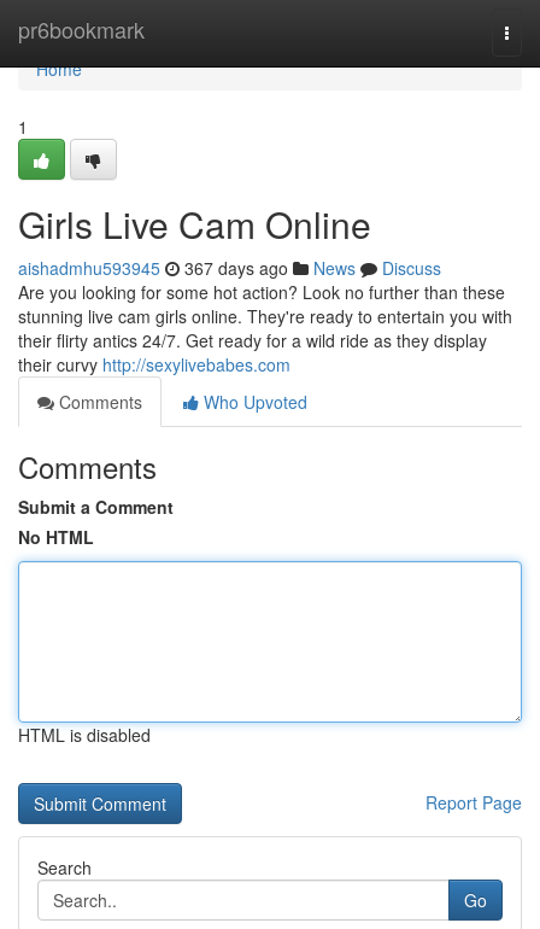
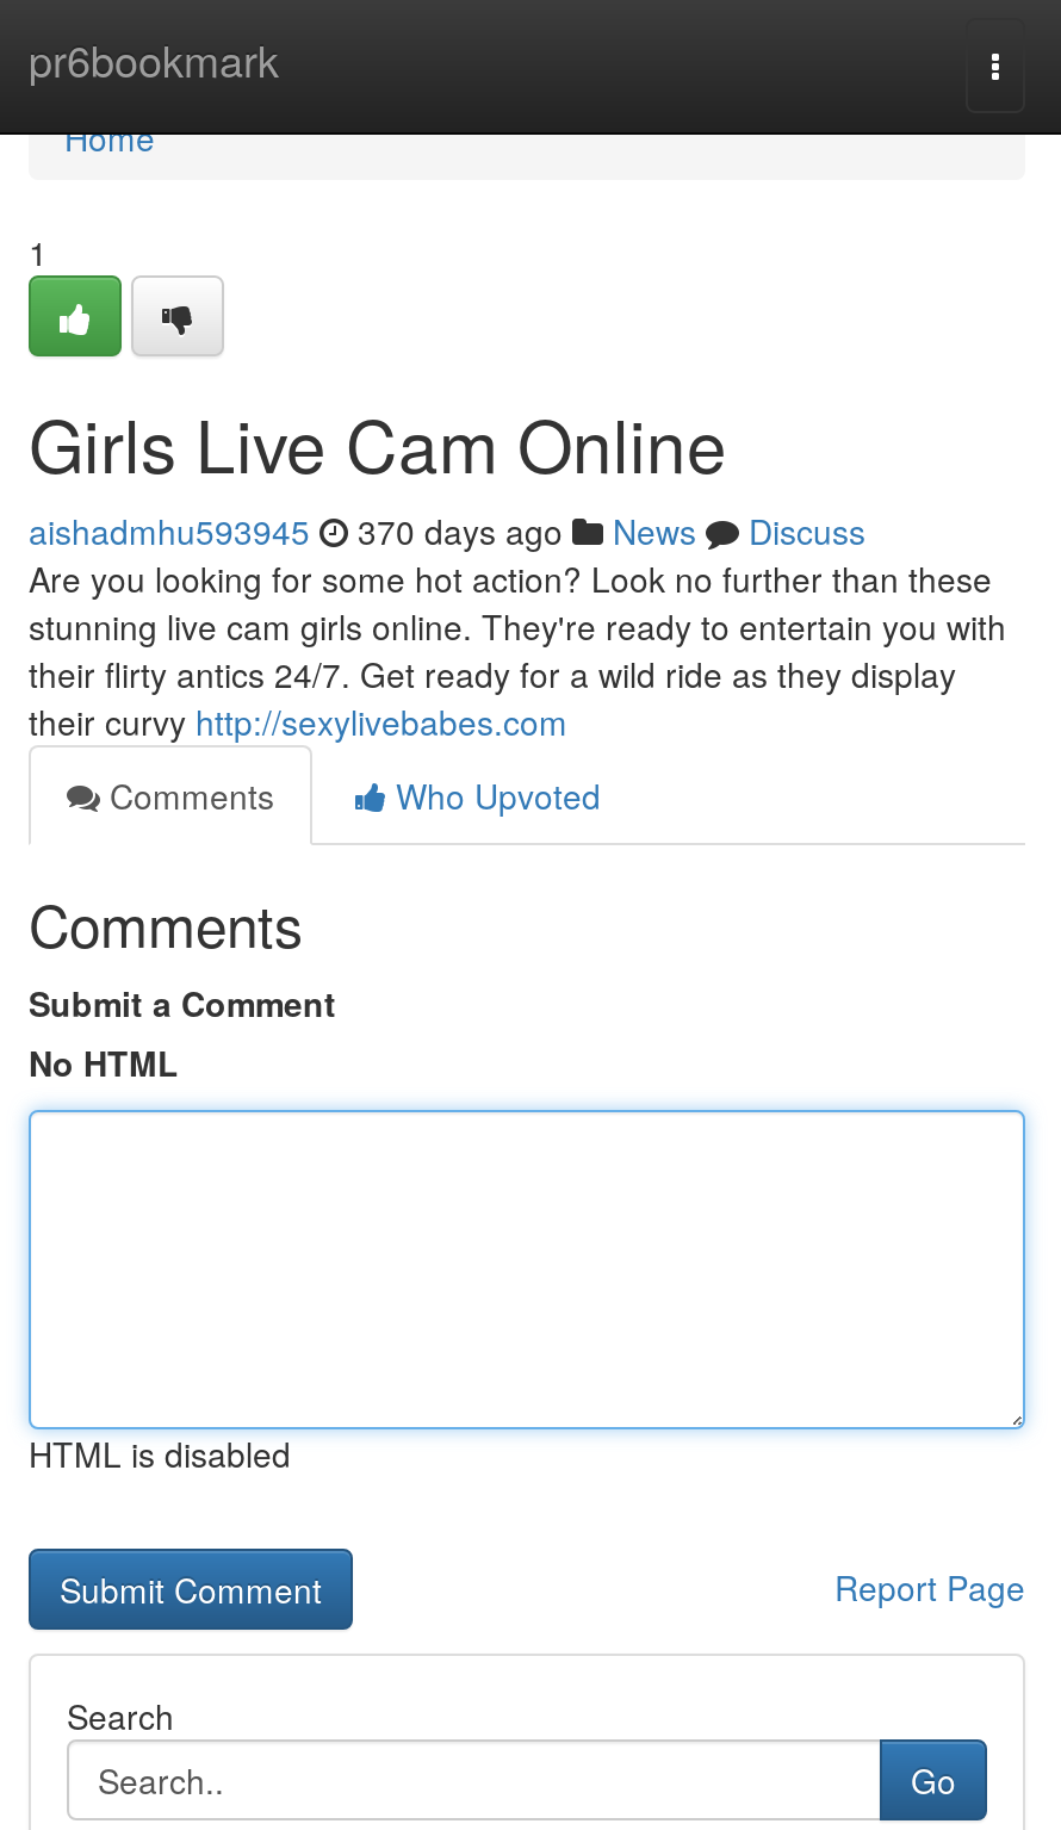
[18,256,441,280] aishadmhu593945 367 days ago News Discuss -> [29,507,865,554] aishadmhu593945 370 days ago News Discuss

